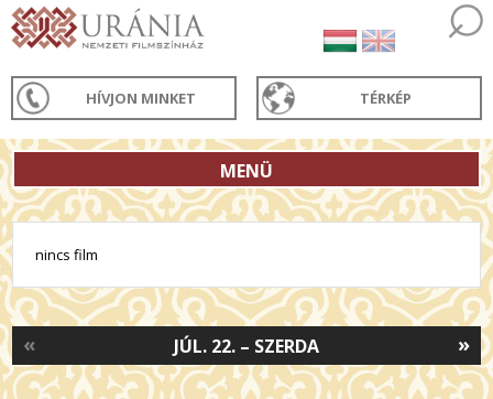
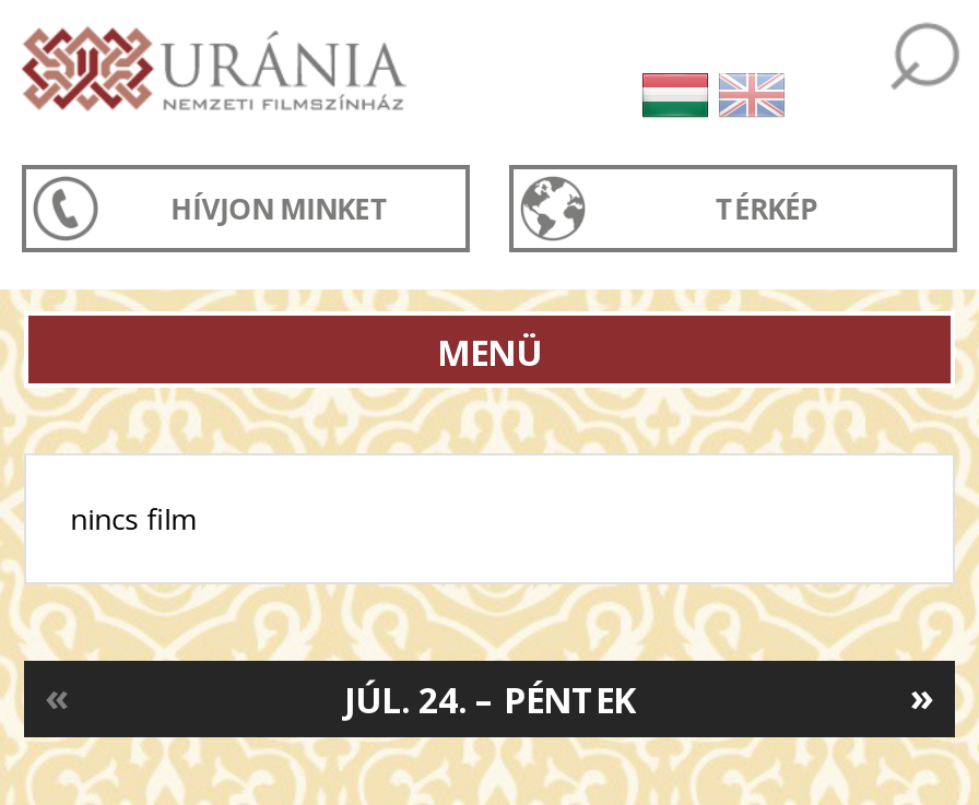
[174,334,319,358] JÚL. 22. – SZERDA -> [344,676,635,724] JÚL. 24. – PÉNTEK

